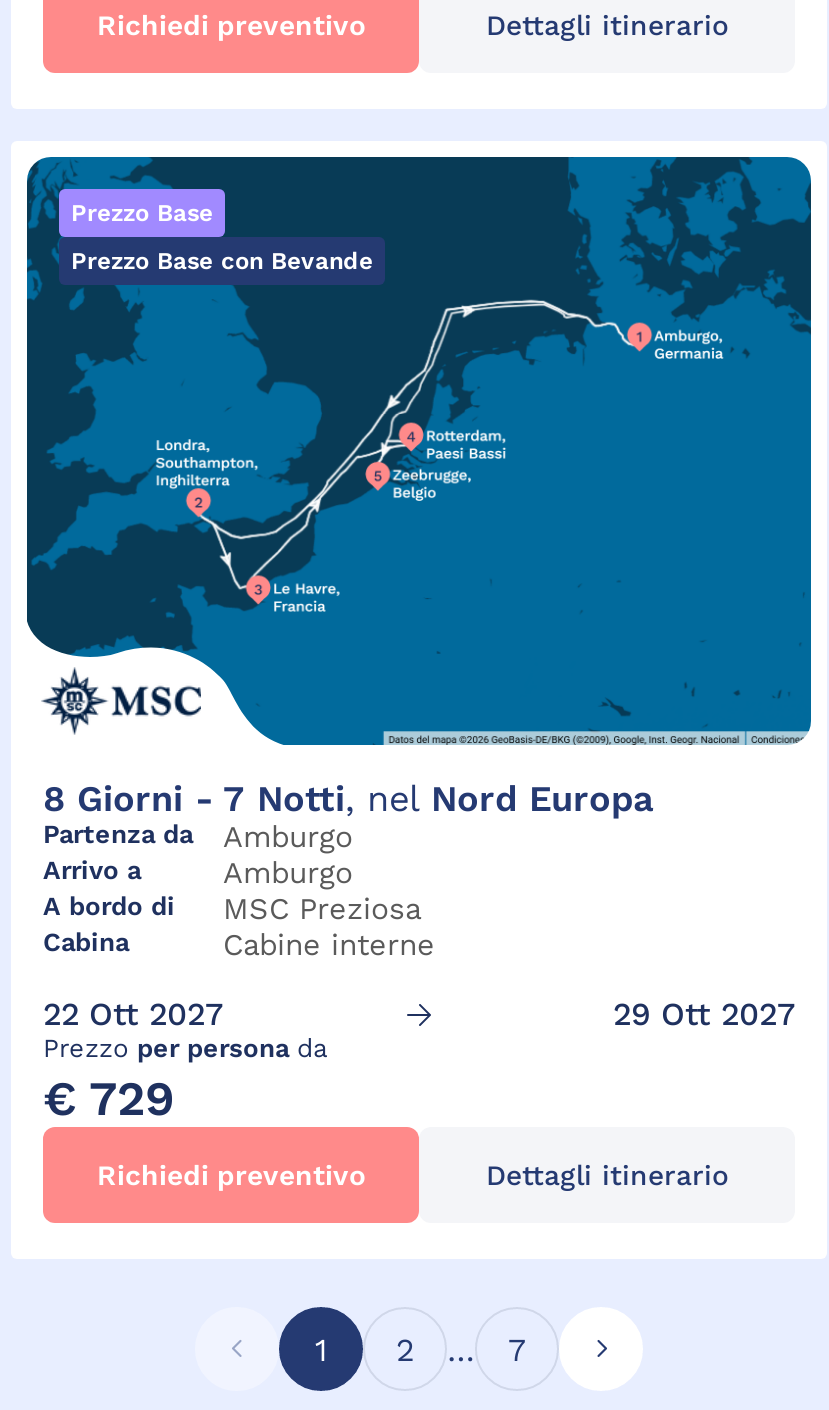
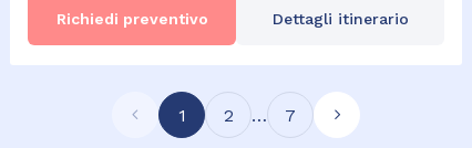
[25,155,813,747] [image] | Prezzo Base | Prezzo Base con Bevande -> none
[43,777,795,1191] 8 Giorni - 7 Notti, nel Nord Europa | Partenza da | Amburgo | Arrivo a | Amburgo | A bordo di | MSC Preziosa | Cabina | Cabine interne | 22 Ott 2027 | 29 Ott 2027 | Prezzo per persona da | € 729 | Richiedi preventivo | Dettagli itinerario -> none

